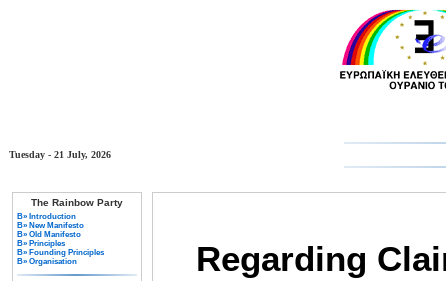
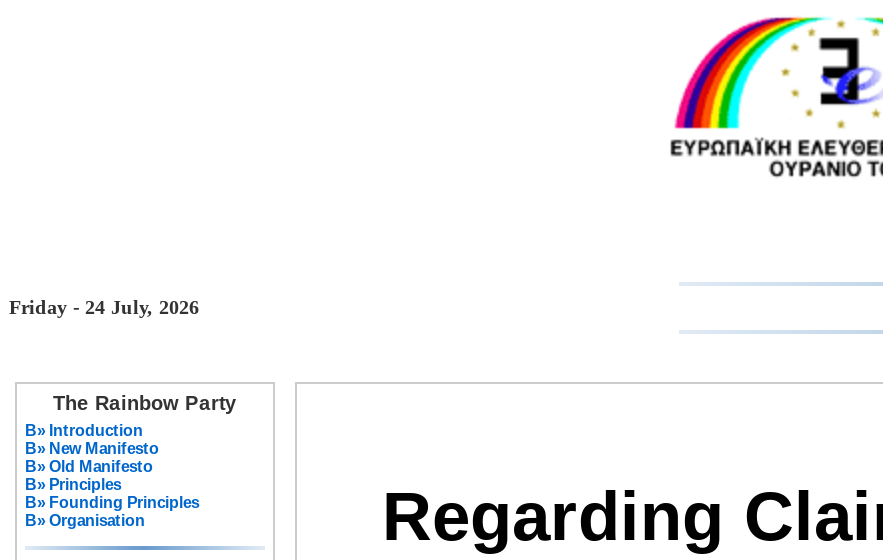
[9,149,111,160] Tuesday - 21 July, 2026 -> [9,296,199,318] Friday - 24 July, 2026

